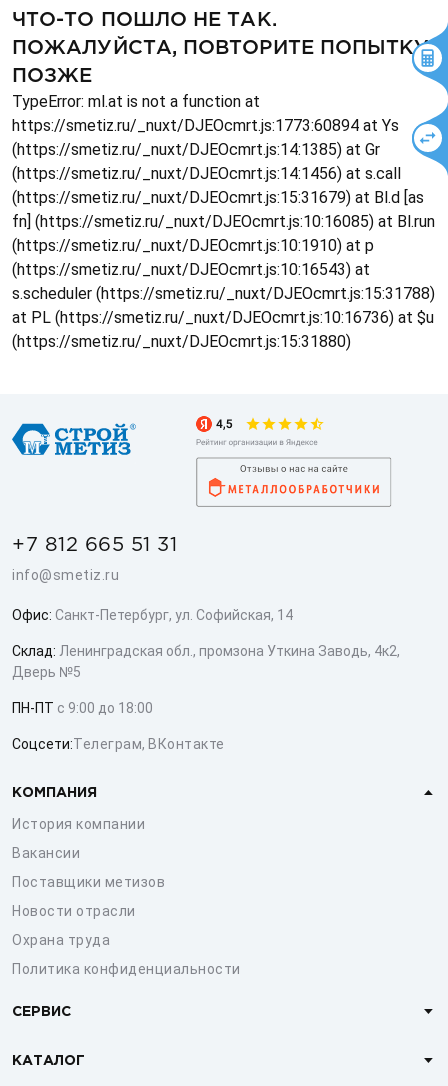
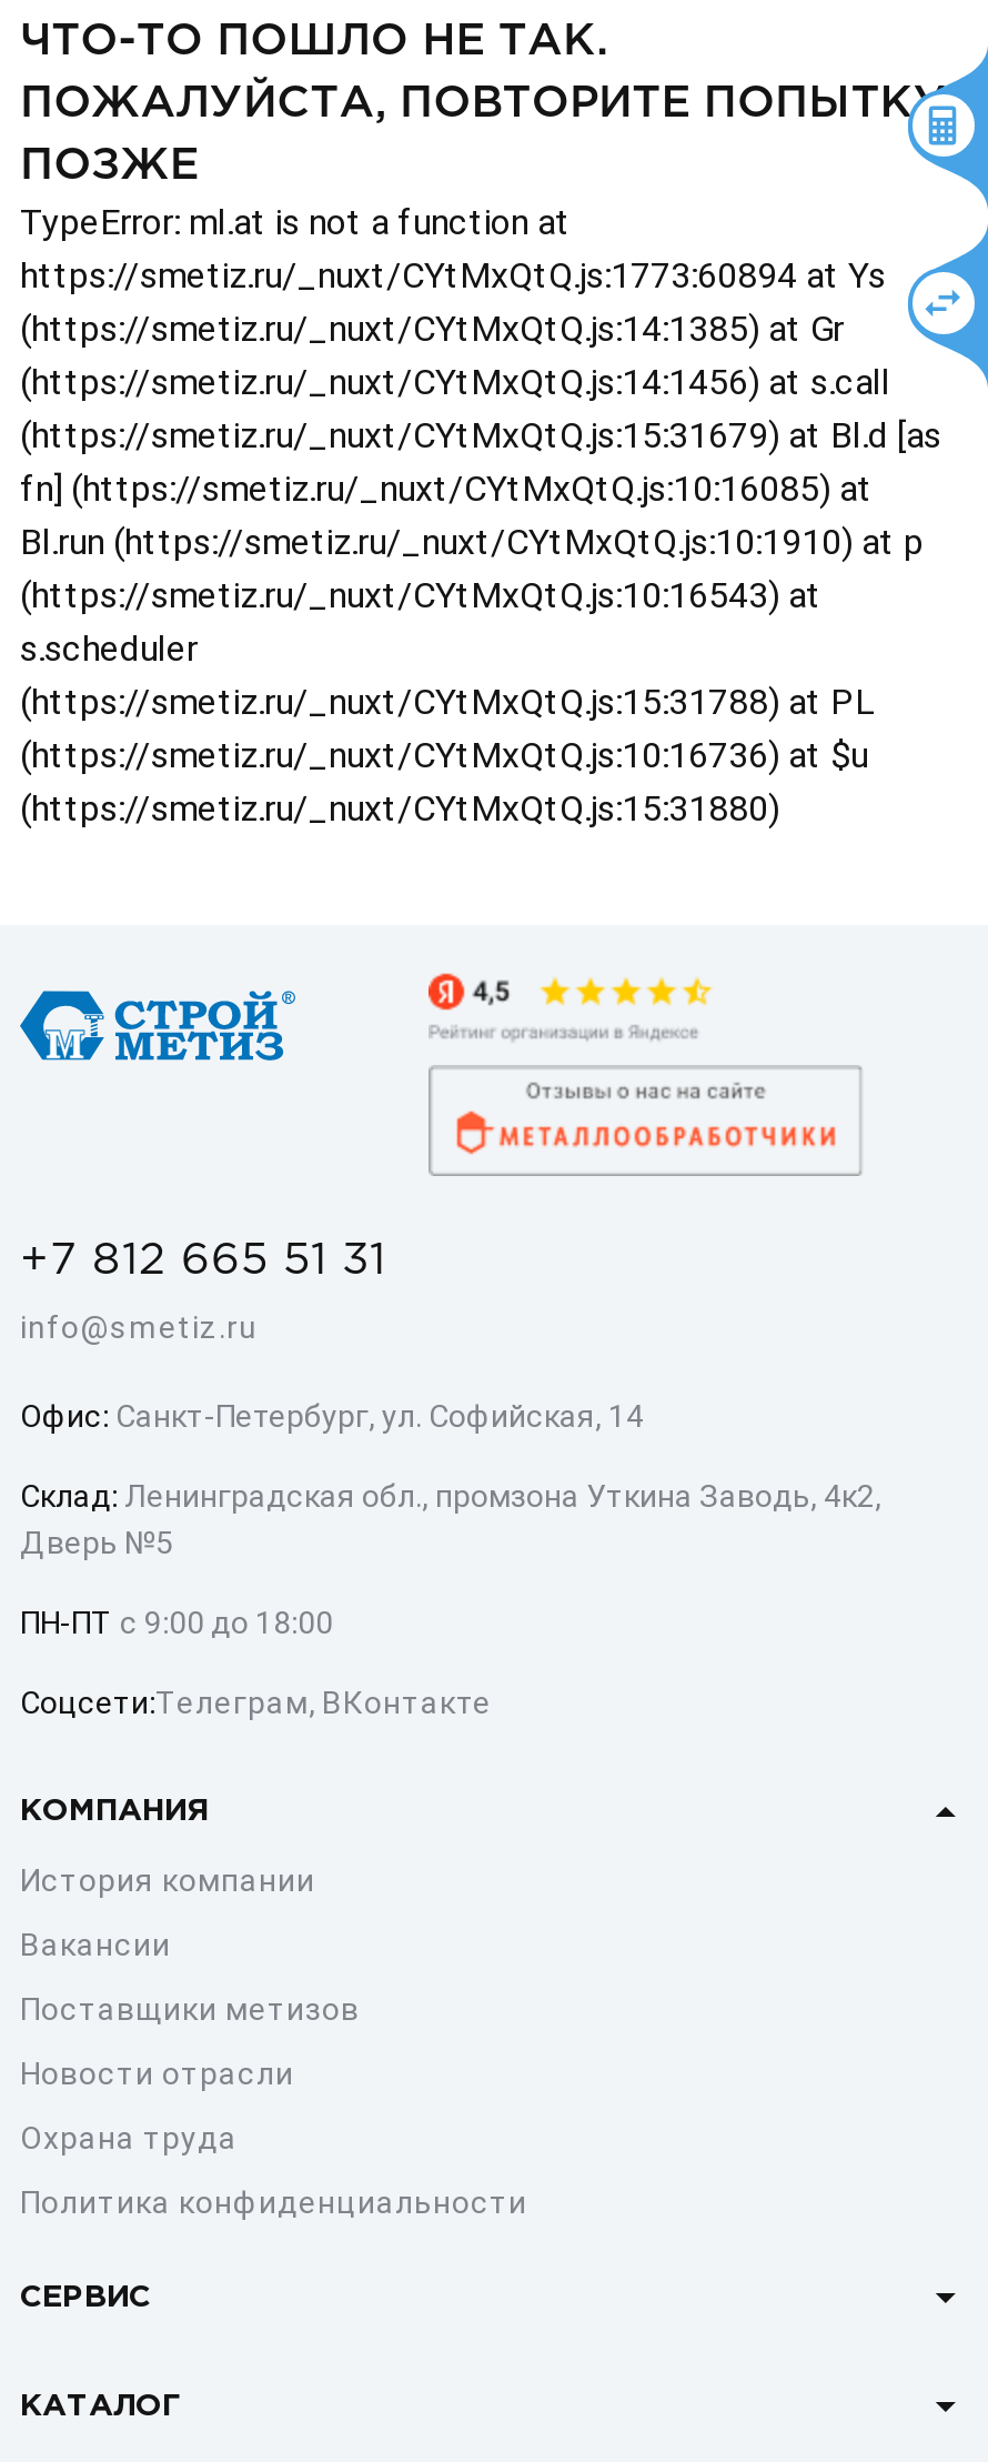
[12,116,435,351] https://smetiz.ru/_nuxt/DJEOcmrt.js:1773:60894 at Ys | (https://smetiz.ru/_nuxt/DJEOcmrt.js:14:1385) at Gr | (https://smetiz.ru/_nuxt/DJEOcmrt.js:14:1456) at s.call | (https://smetiz.ru/_nuxt/DJEOcmrt.js:15:31679) at Bl.d [as | fn] (https://smetiz.ru/_nuxt/DJEOcmrt.js:10:16085) at Bl.run | (https://smetiz.ru/_nuxt/DJEOcmrt.js:10:1910) at p | (https://smetiz.ru/_nuxt/DJEOcmrt.js:10:16543) at | s.scheduler (https://smetiz.ru/_nuxt/DJEOcmrt.js:15:31788) | at PL (https://smetiz.ru/_nuxt/DJEOcmrt.js:10:16736) at $u | (https://smetiz.ru/_nuxt/DJEOcmrt.js:15:31880) -> [20,254,941,830] https://smetiz.ru/_nuxt/CYtMxQtQ.js:1773:60894 at Ys | (https://smetiz.ru/_nuxt/CYtMxQtQ.js:14:1385) at Gr | (https://smetiz.ru/_nuxt/CYtMxQtQ.js:14:1456) at s.call | (https://smetiz.ru/_nuxt/CYtMxQtQ.js:15:31679) at Bl.d [as | fn] (https://smetiz.ru/_nuxt/CYtMxQtQ.js:10:16085) at | Bl.run (https://smetiz.ru/_nuxt/CYtMxQtQ.js:10:1910) at p | (https://smetiz.ru/_nuxt/CYtMxQtQ.js:10:16543) at | s.scheduler | (https://smetiz.ru/_nuxt/CYtMxQtQ.js:15:31788) at PL | (https://smetiz.ru/_nuxt/CYtMxQtQ.js:10:16736) at $u | (https://smetiz.ru/_nuxt/CYtMxQtQ.js:15:31880)

